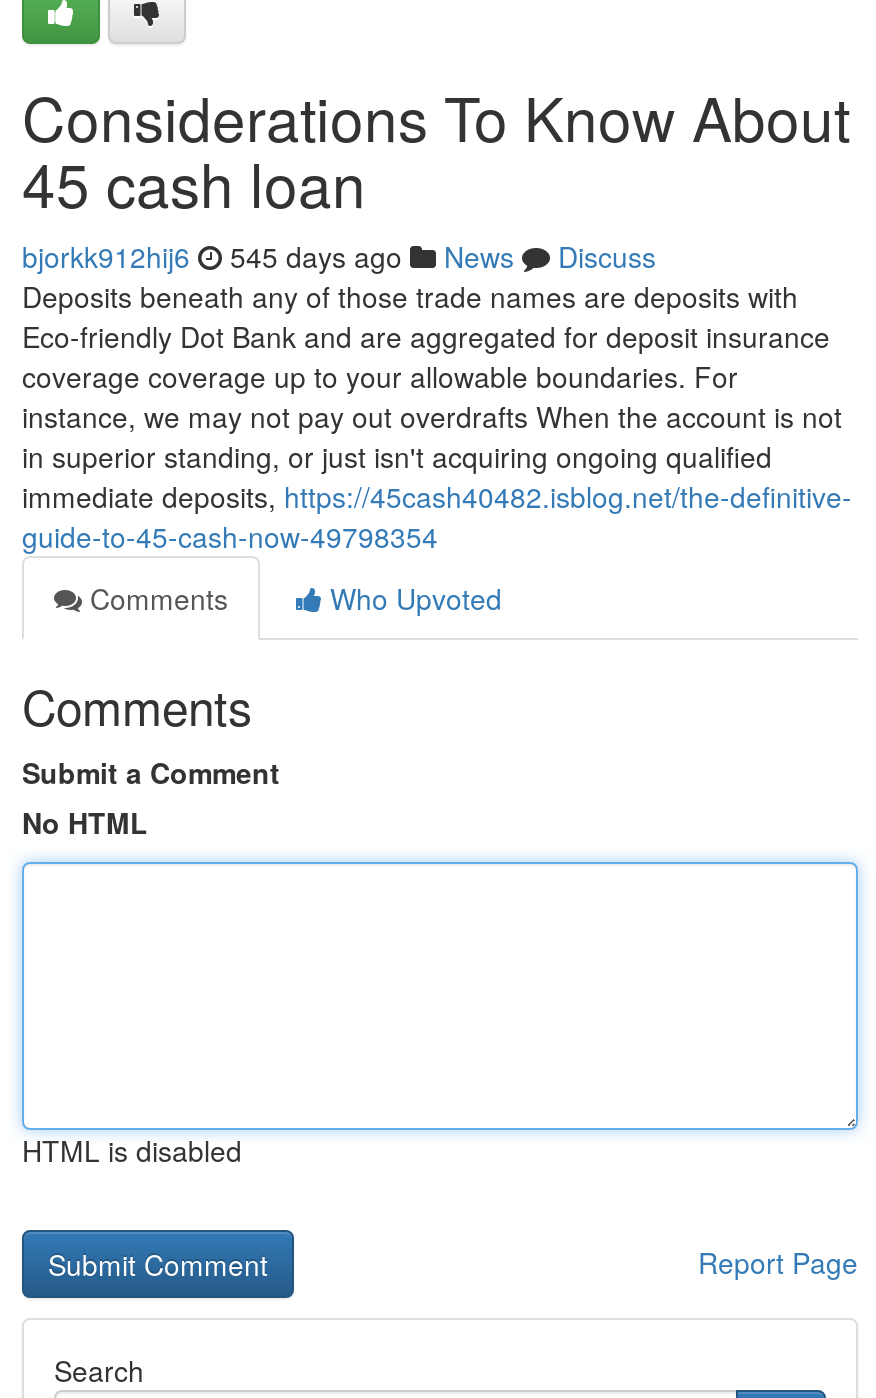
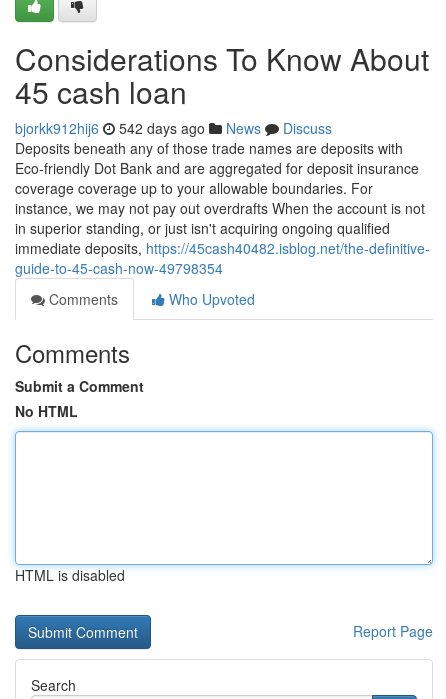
[22,236,656,276] bjorkk912hij6 545 days ago News Discuss -> [15,118,332,138] bjorkk912hij6 542 days ago News Discuss

